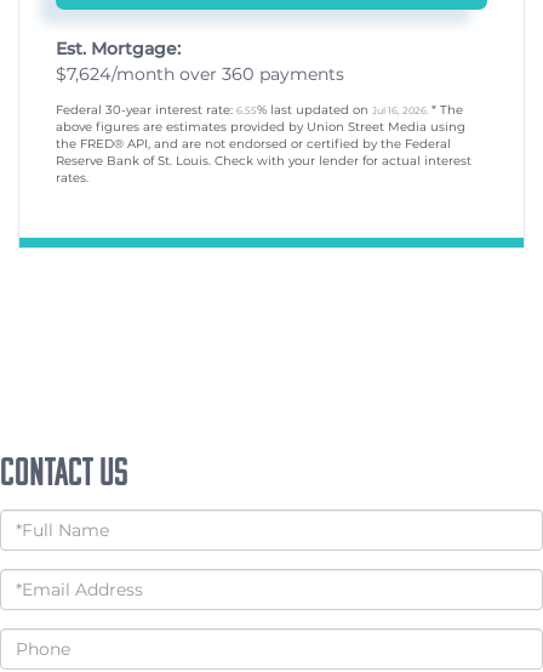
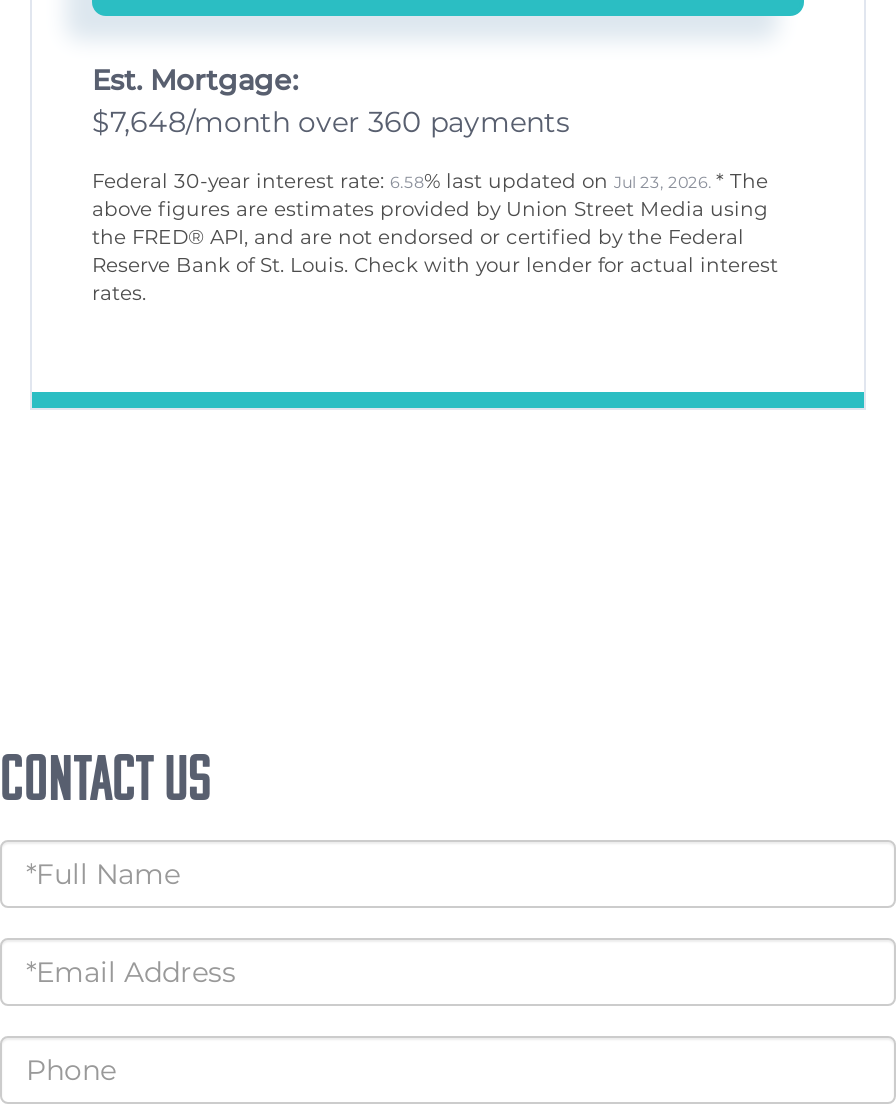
[56,63,344,85] $7,624/month over 360 payments -> [92,104,570,140] $7,648/month over 360 payments
[56,102,463,118] Federal 30-year interest rate: 6.55% last updated on Jul 16, 2026. * The -> [92,168,768,194] Federal 30-year interest rate: 6.58% last updated on Jul 23, 2026. * The

